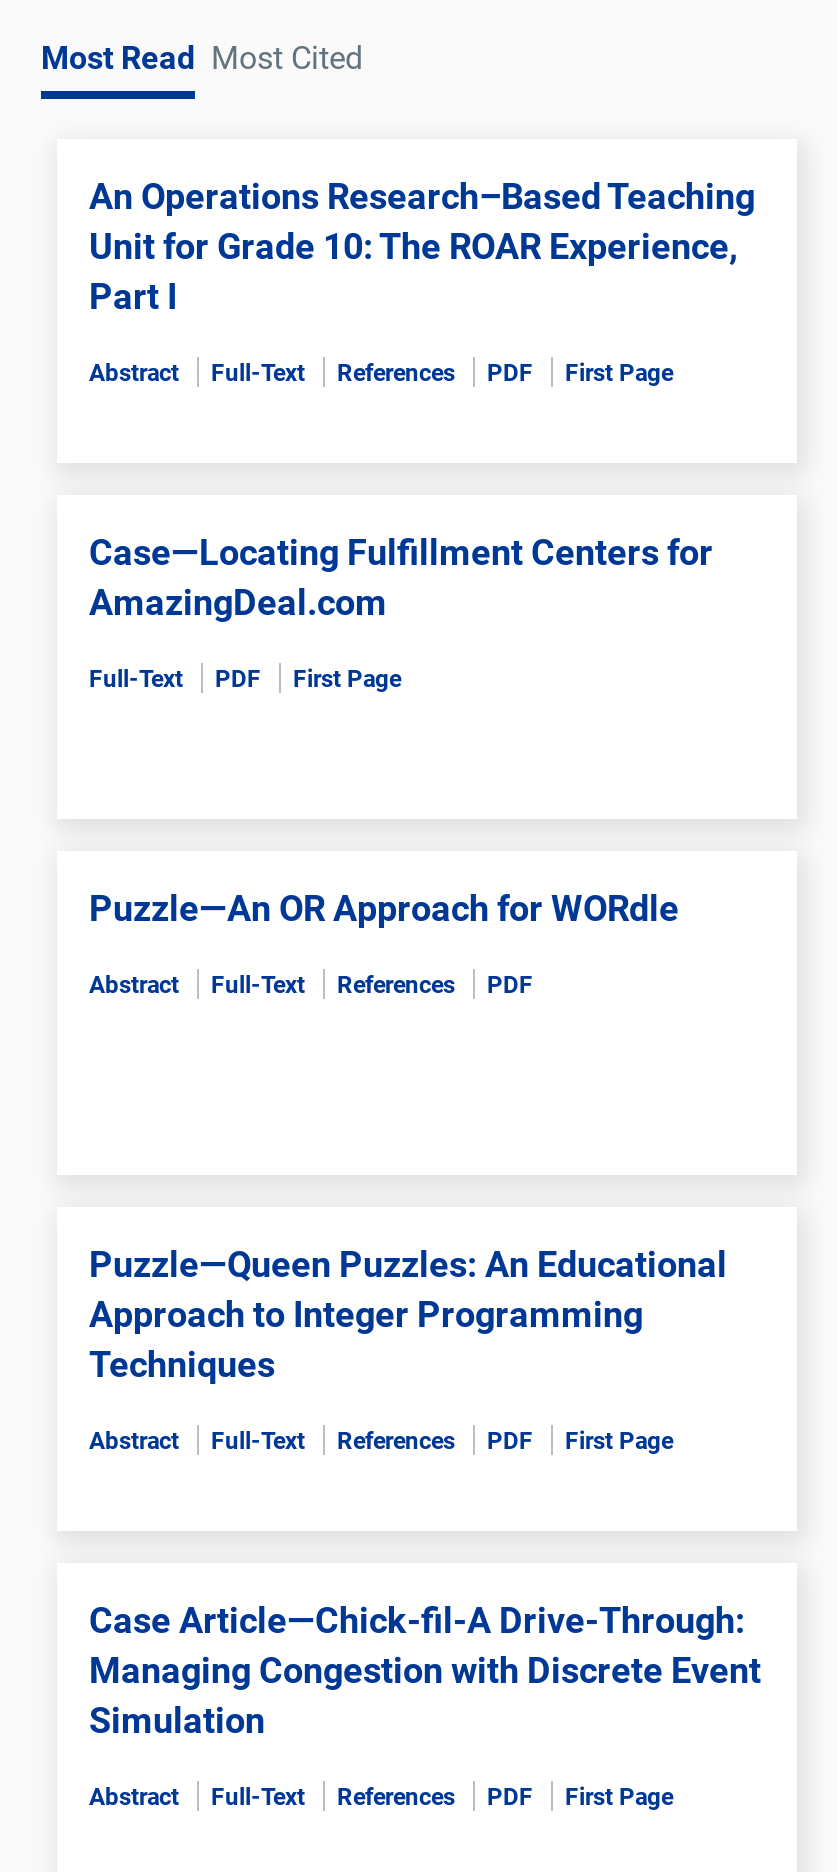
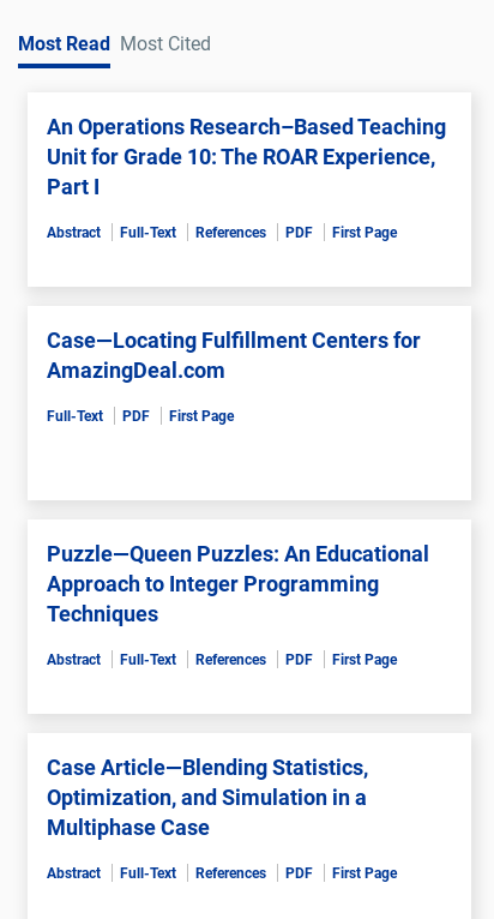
[89,887,679,999] Puzzle—An OR Approach for WORdle | Abstract | Full-Text | References | PDF -> none
[89,1599,761,1741] Case Article—Chick-fil-A Drive-Through: | Managing Congestion with Discrete Event | Simulation -> [47,754,368,840] Case Article—Blending Statistics, | Optimization, and Simulation in a | Multiphase Case

